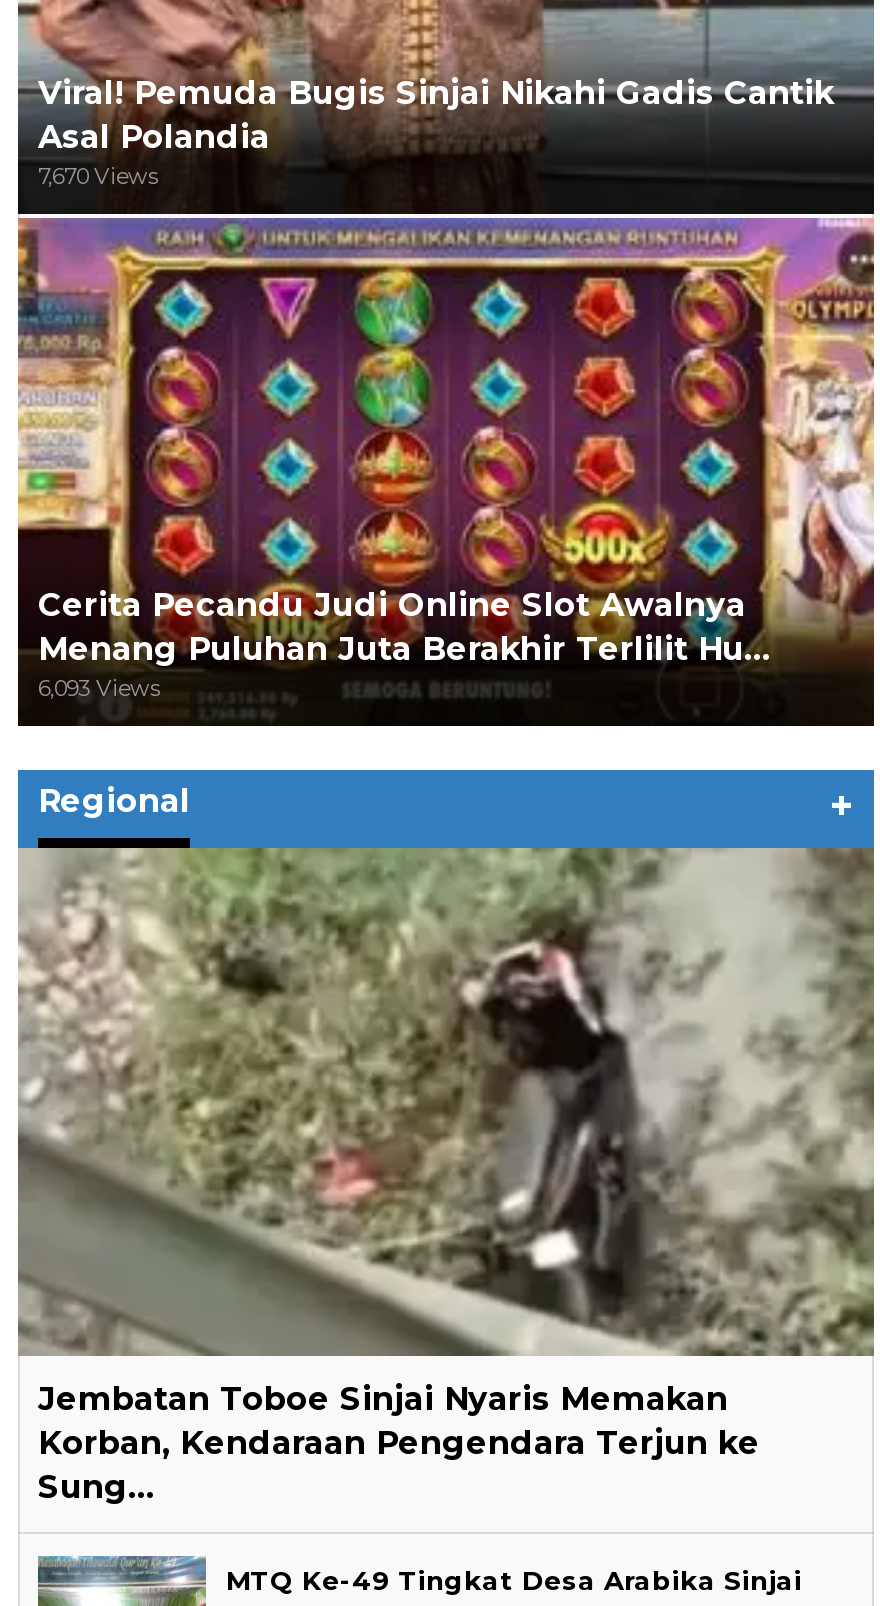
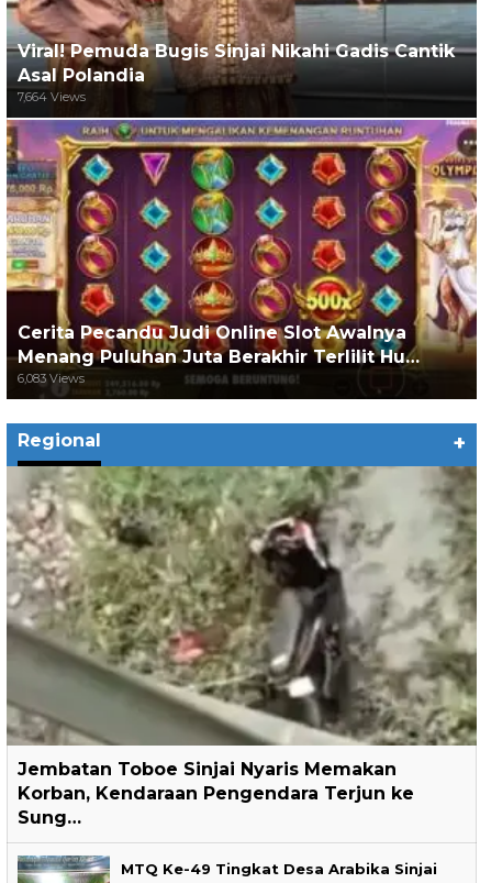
[38,162,158,190] 7,670 Views -> [18,89,86,105] 7,664 Views
[38,674,160,702] 6,093 Views -> [18,371,85,386] 6,083 Views

